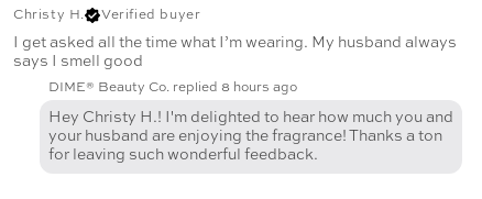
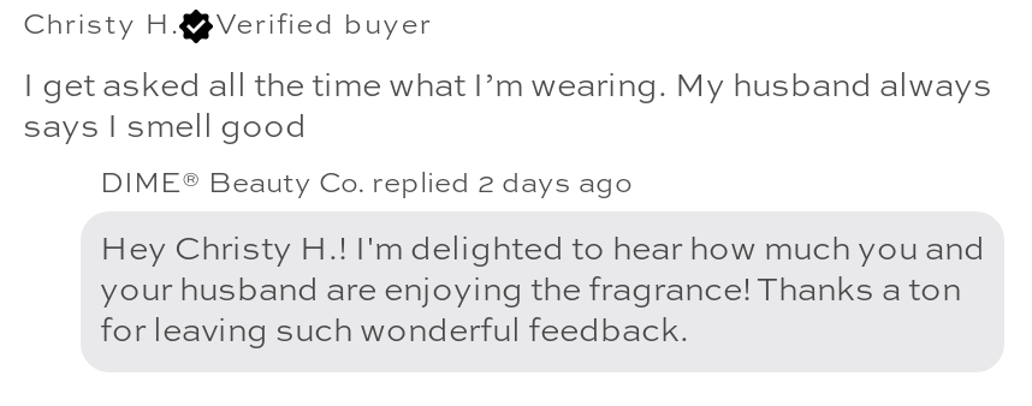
[48,81,297,94] DIME® Beauty Co. replied 8 hours ago -> [100,170,631,198] DIME® Beauty Co. replied 2 days ago

